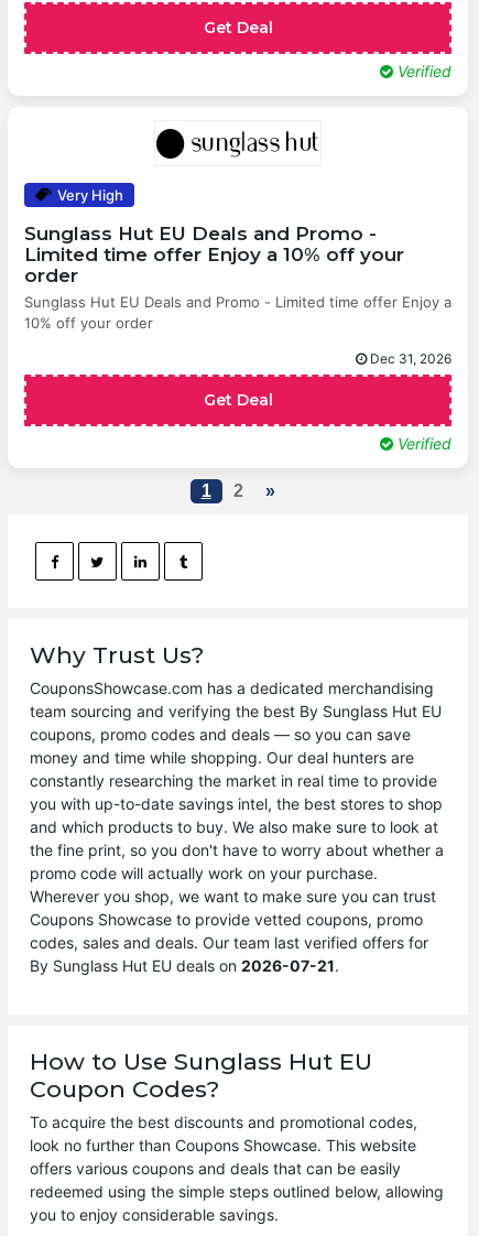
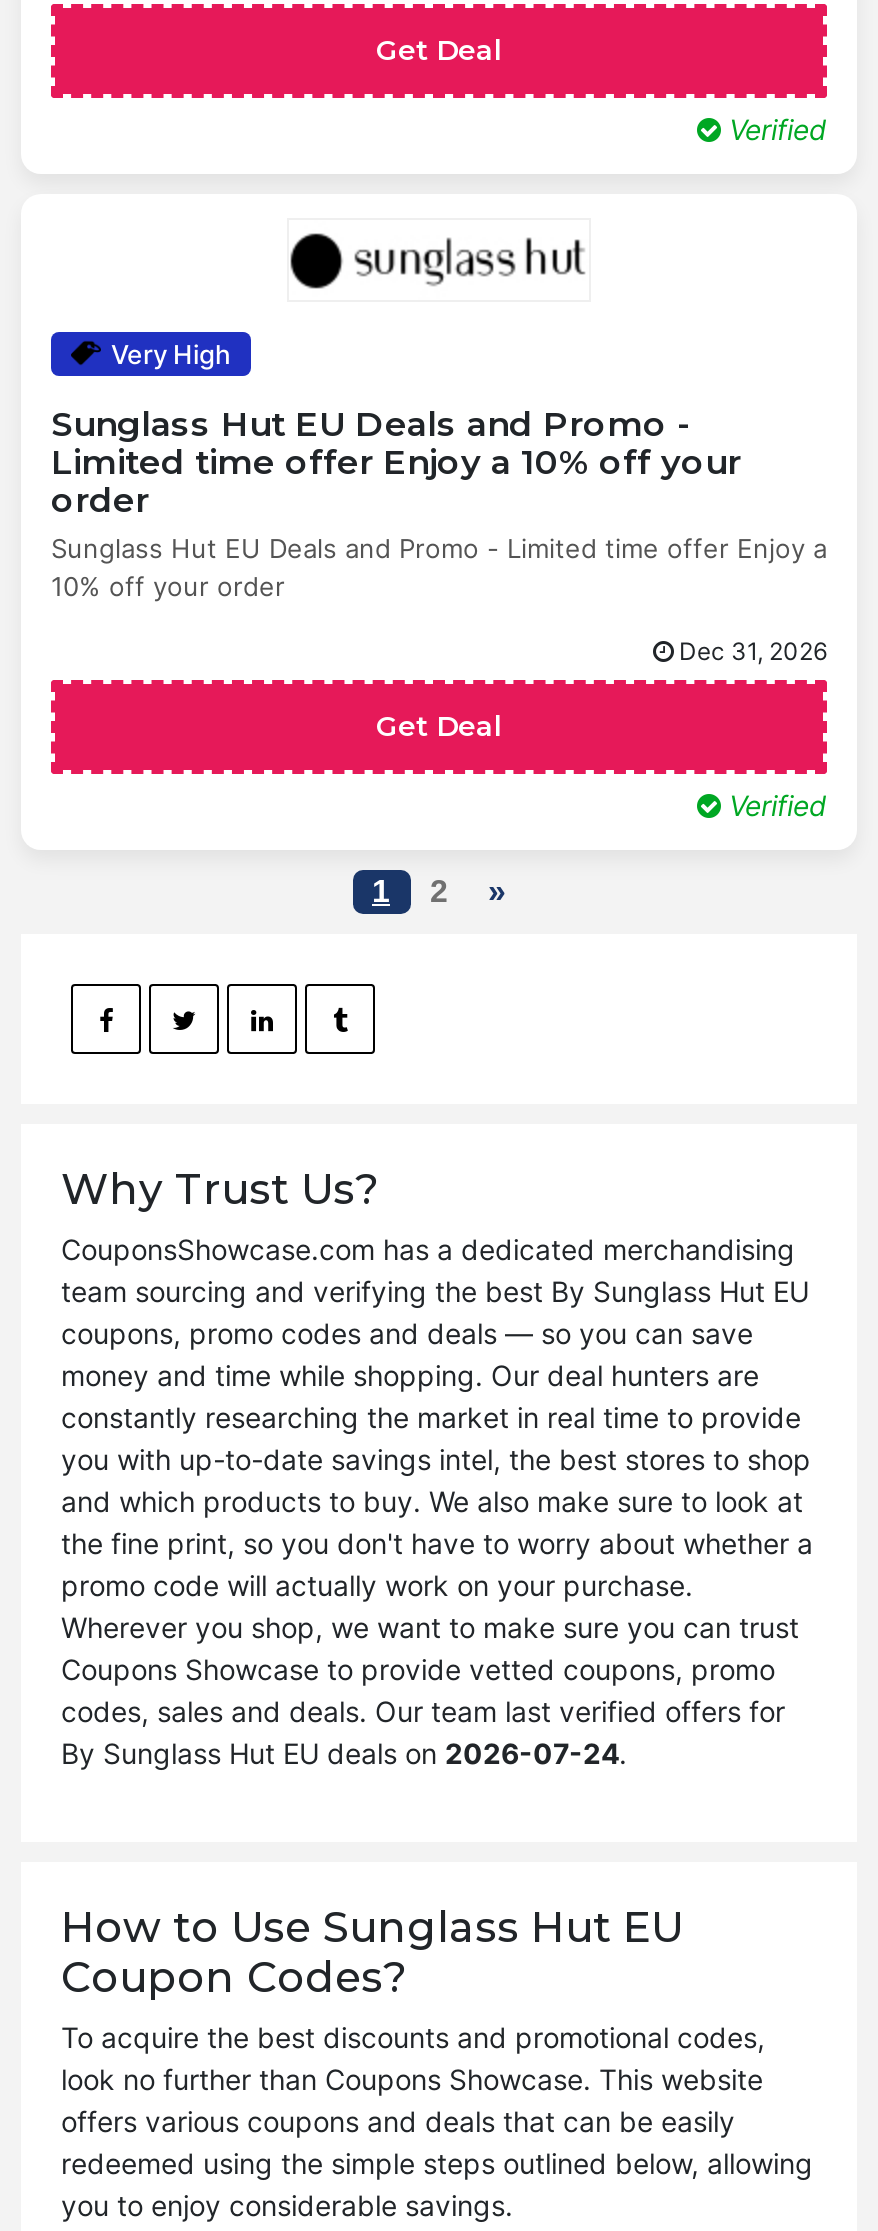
[30,956,339,975] By Sunglass Hut EU deals on 2026-07-21. -> [61,1735,627,1769] By Sunglass Hut EU deals on 2026-07-24.

